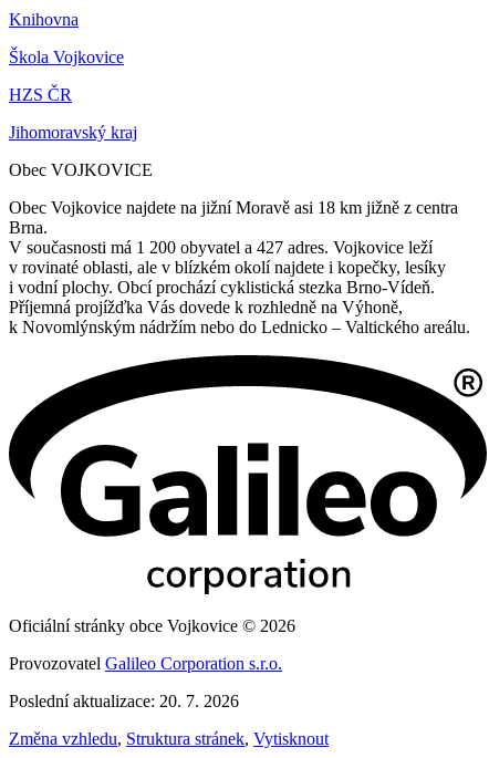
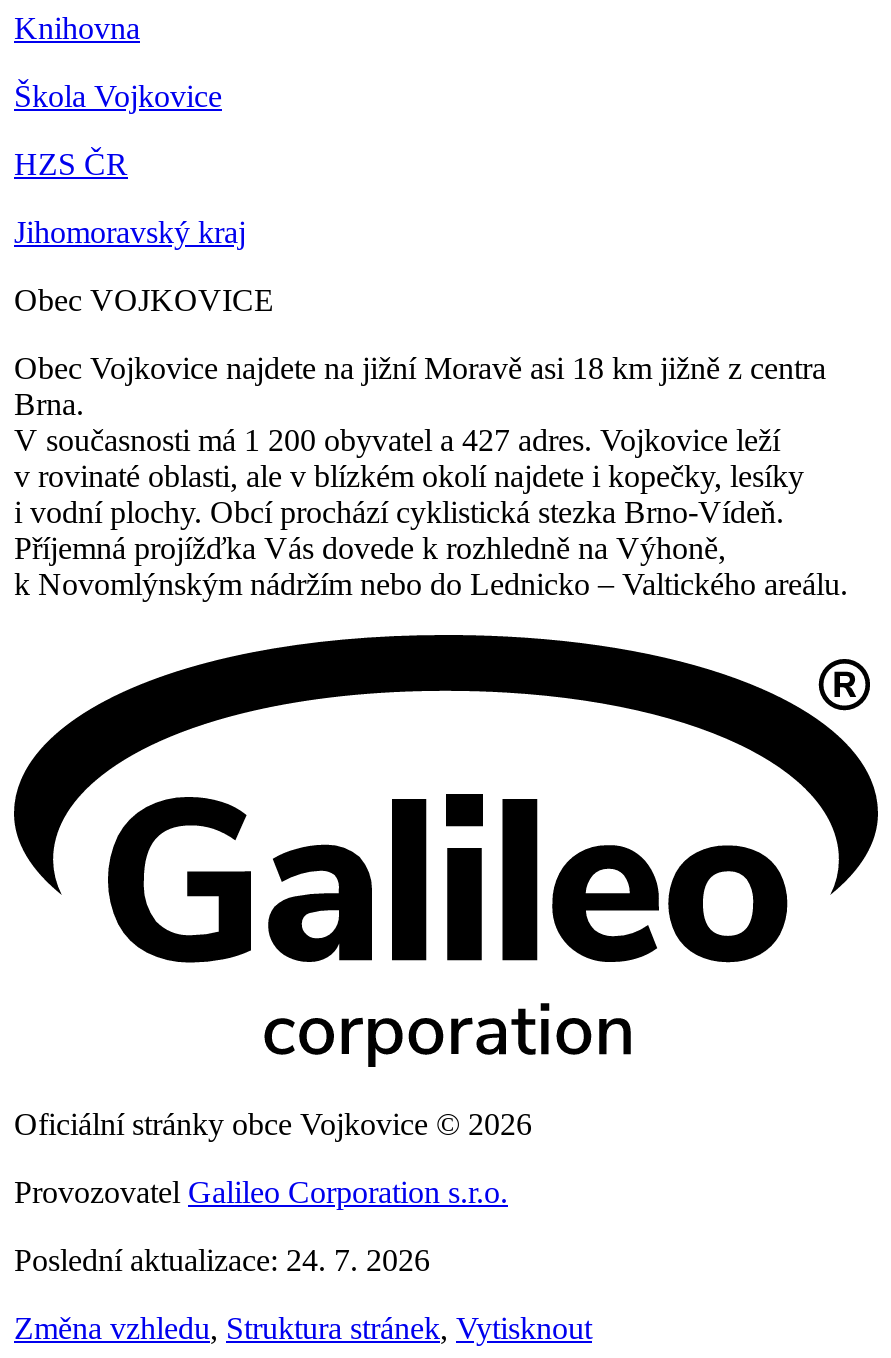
[9,692,239,711] Poslední aktualizace: 20. 7. 2026 -> [14,1243,430,1277] Poslední aktualizace: 24. 7. 2026

